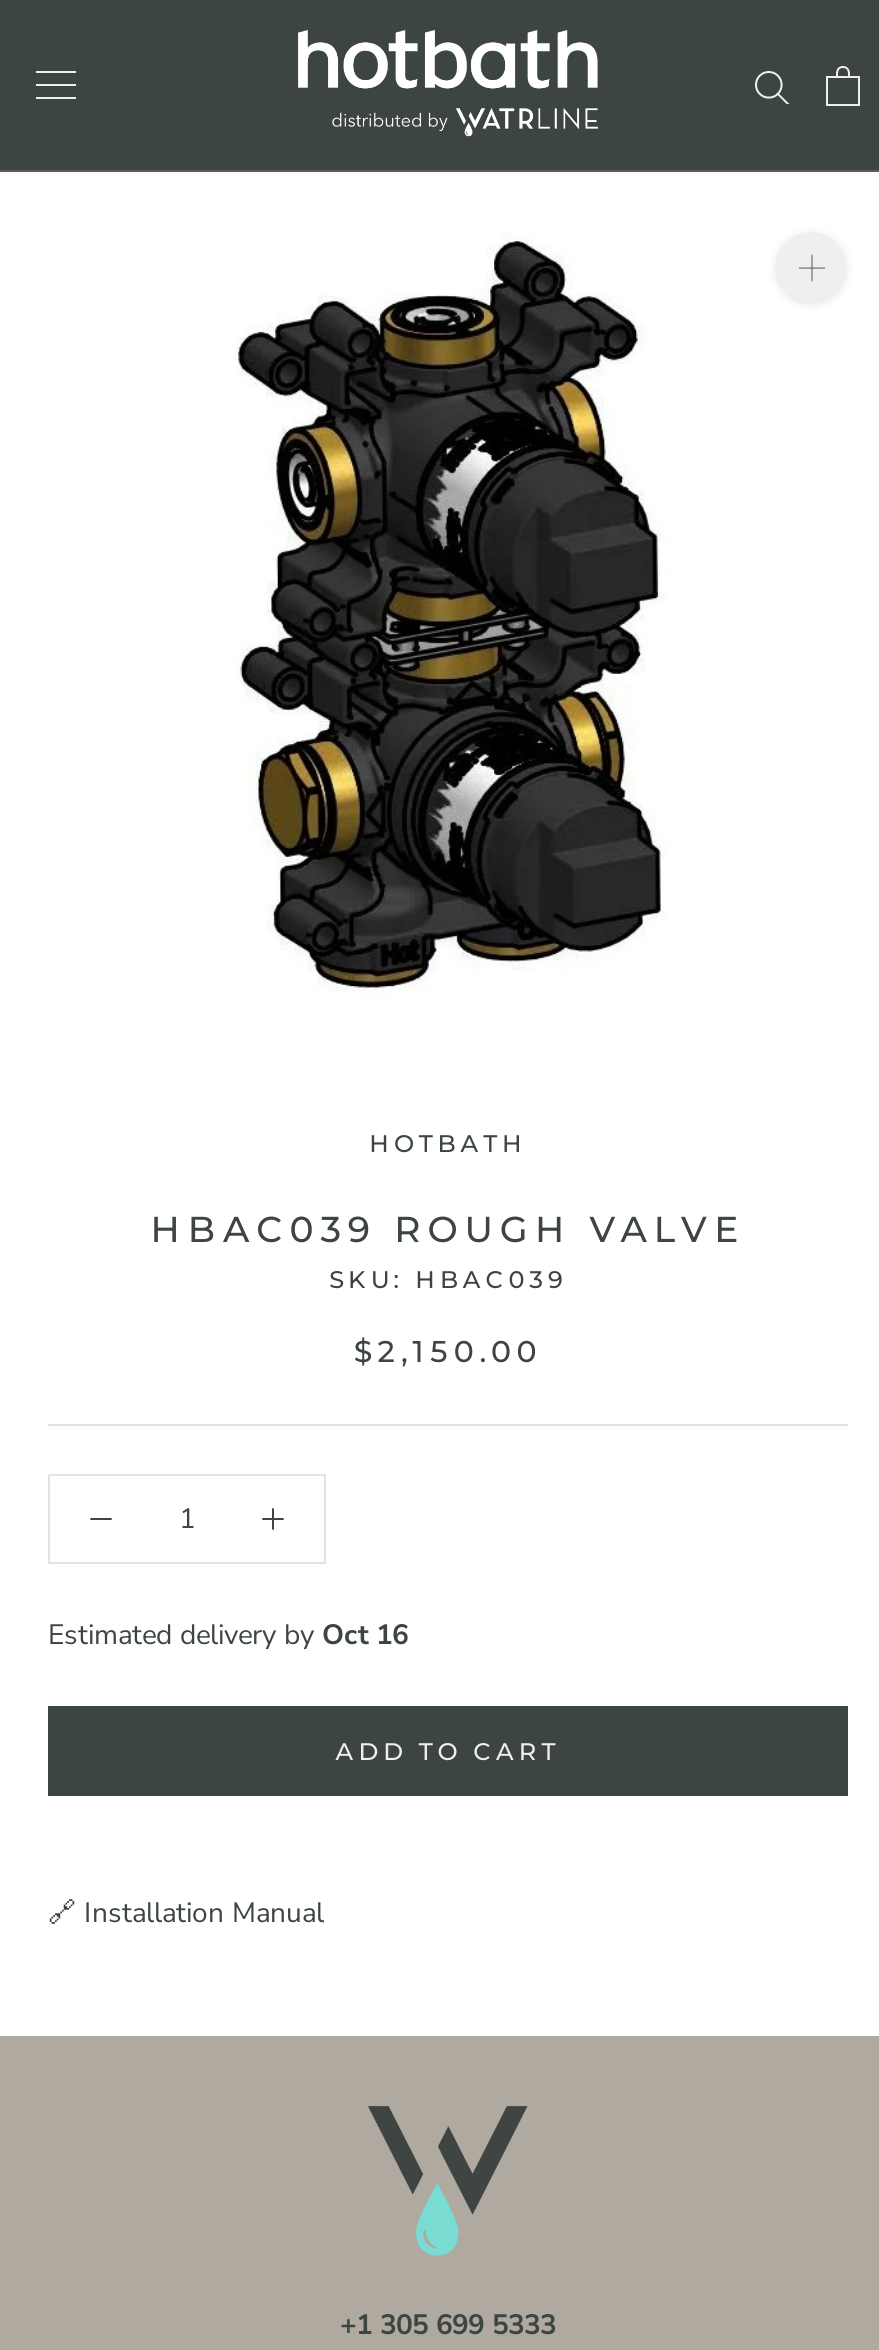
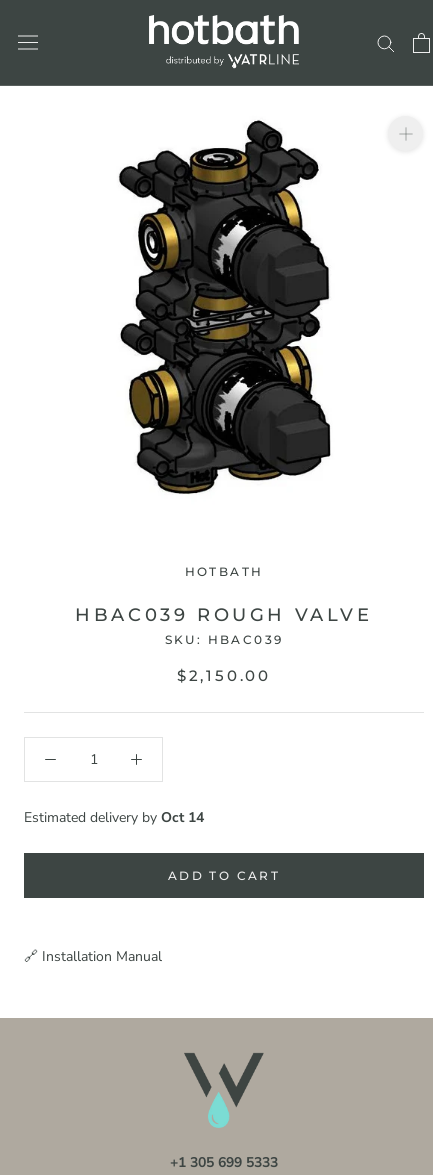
[48,1615,408,1653] Estimated delivery by Oct 16 -> [24,808,204,827] Estimated delivery by Oct 14

